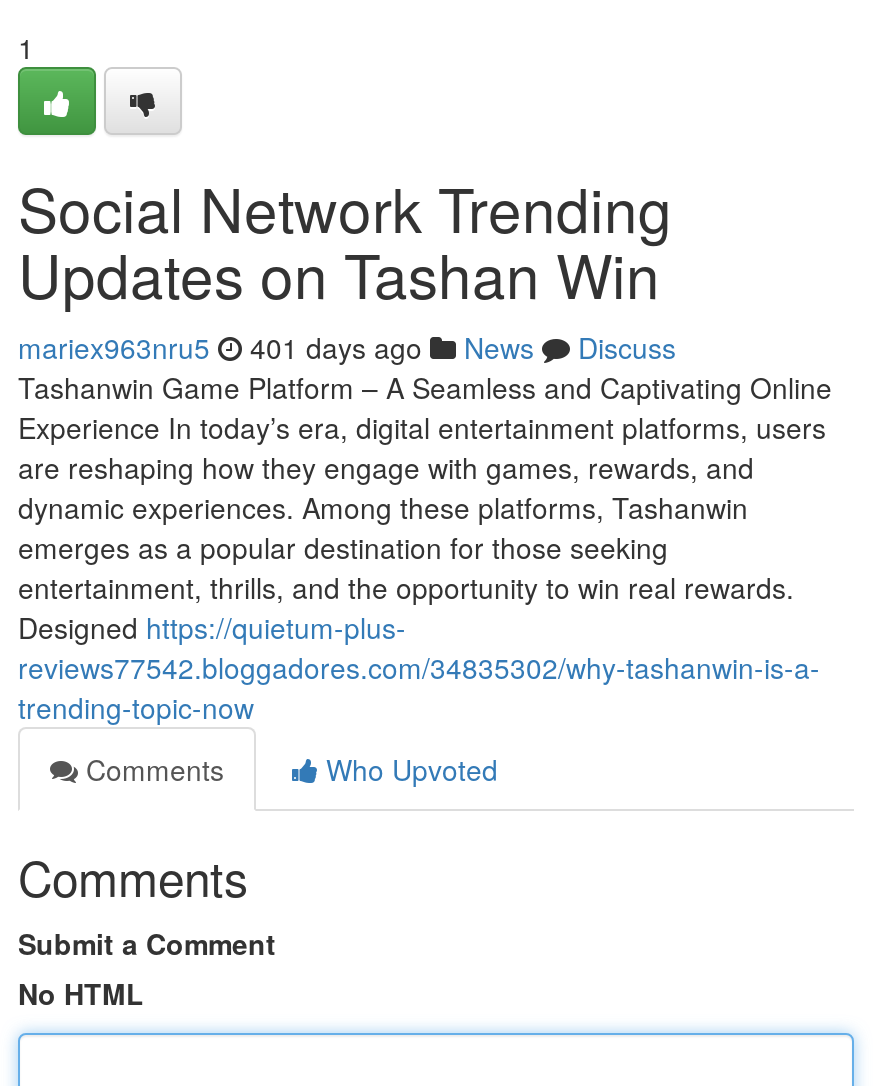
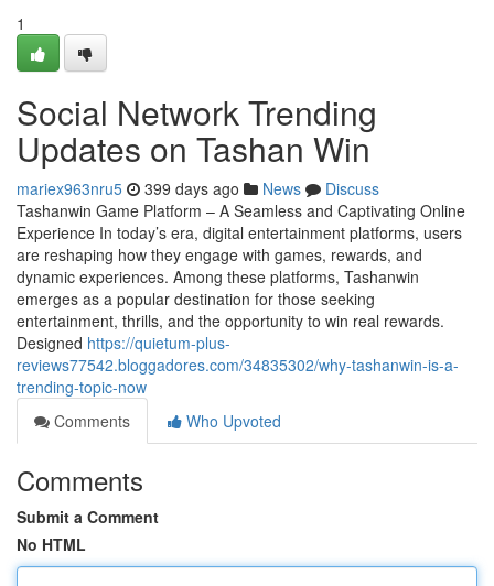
[18,327,676,367] mariex963nru5 401 days ago News Discuss -> [17,177,379,199] mariex963nru5 399 days ago News Discuss

